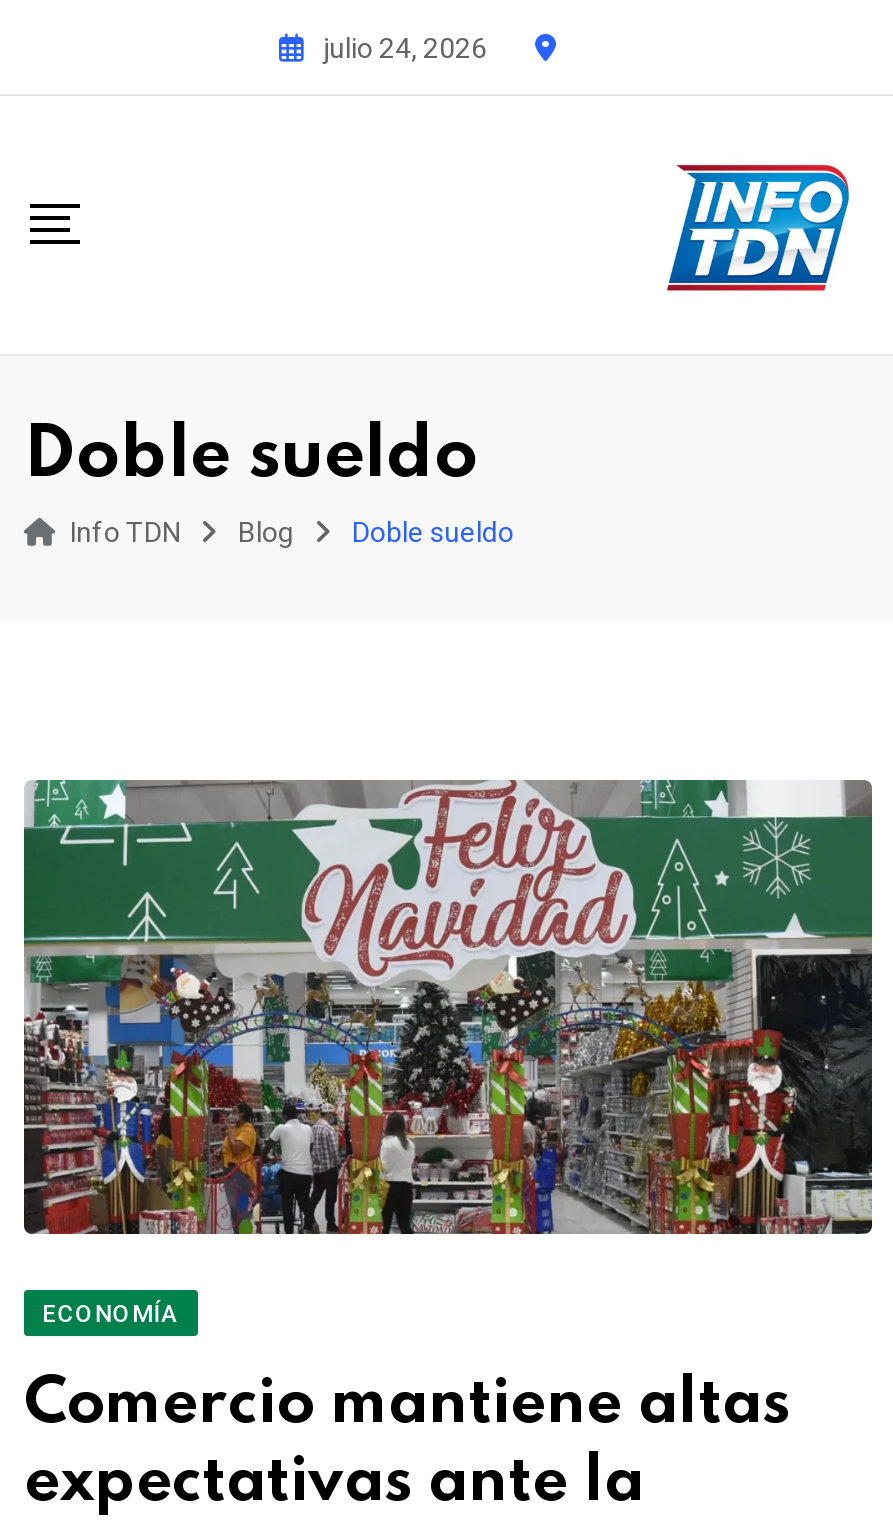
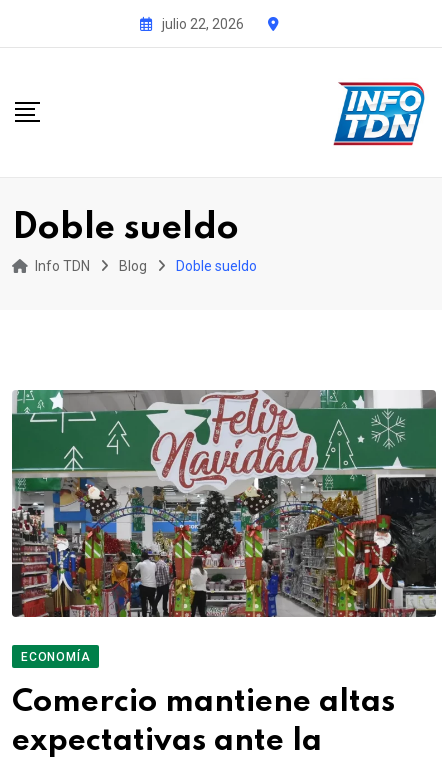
[323,31,487,63] julio 24, 2026 -> [161,15,243,31] julio 22, 2026

